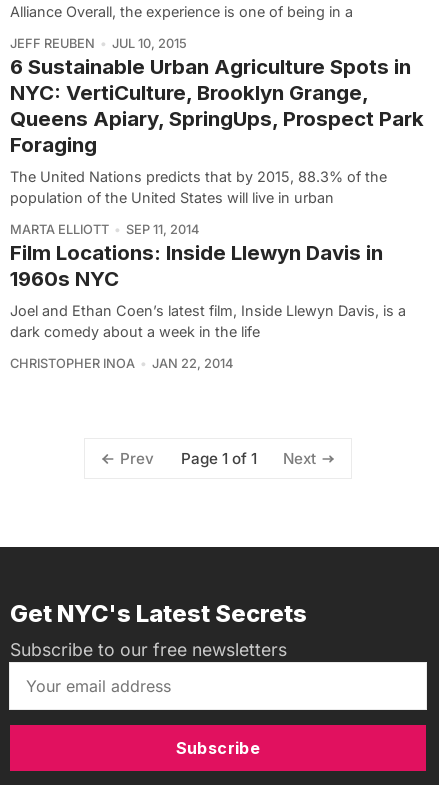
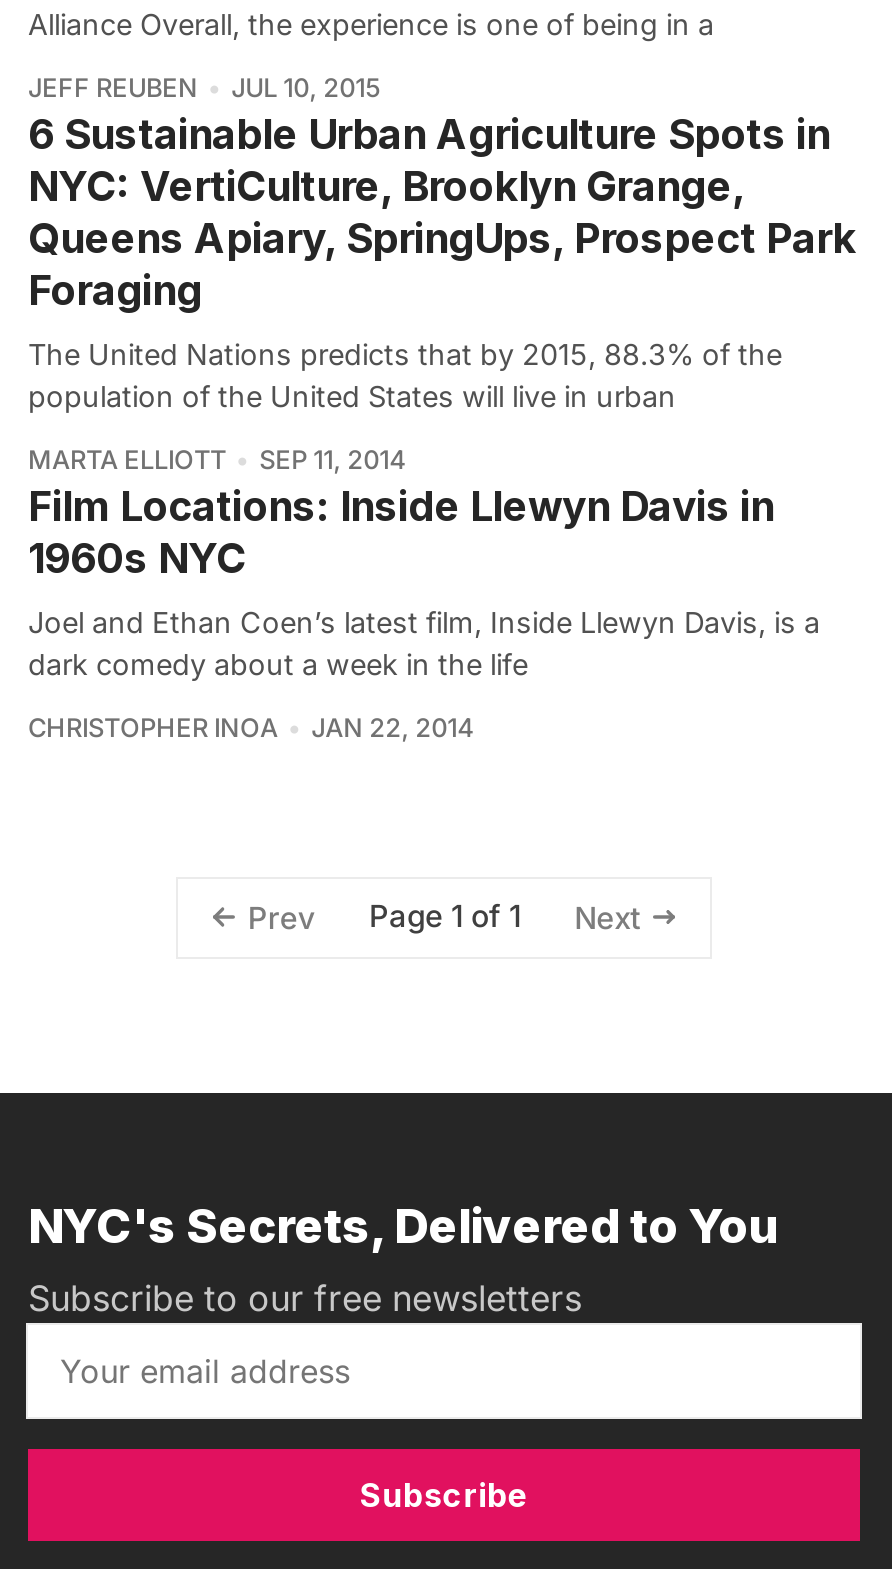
[10,599,307,628] Get NYC's Latest Secrets -> [28,1198,776,1256] NYC's Secrets, Delivered to You

